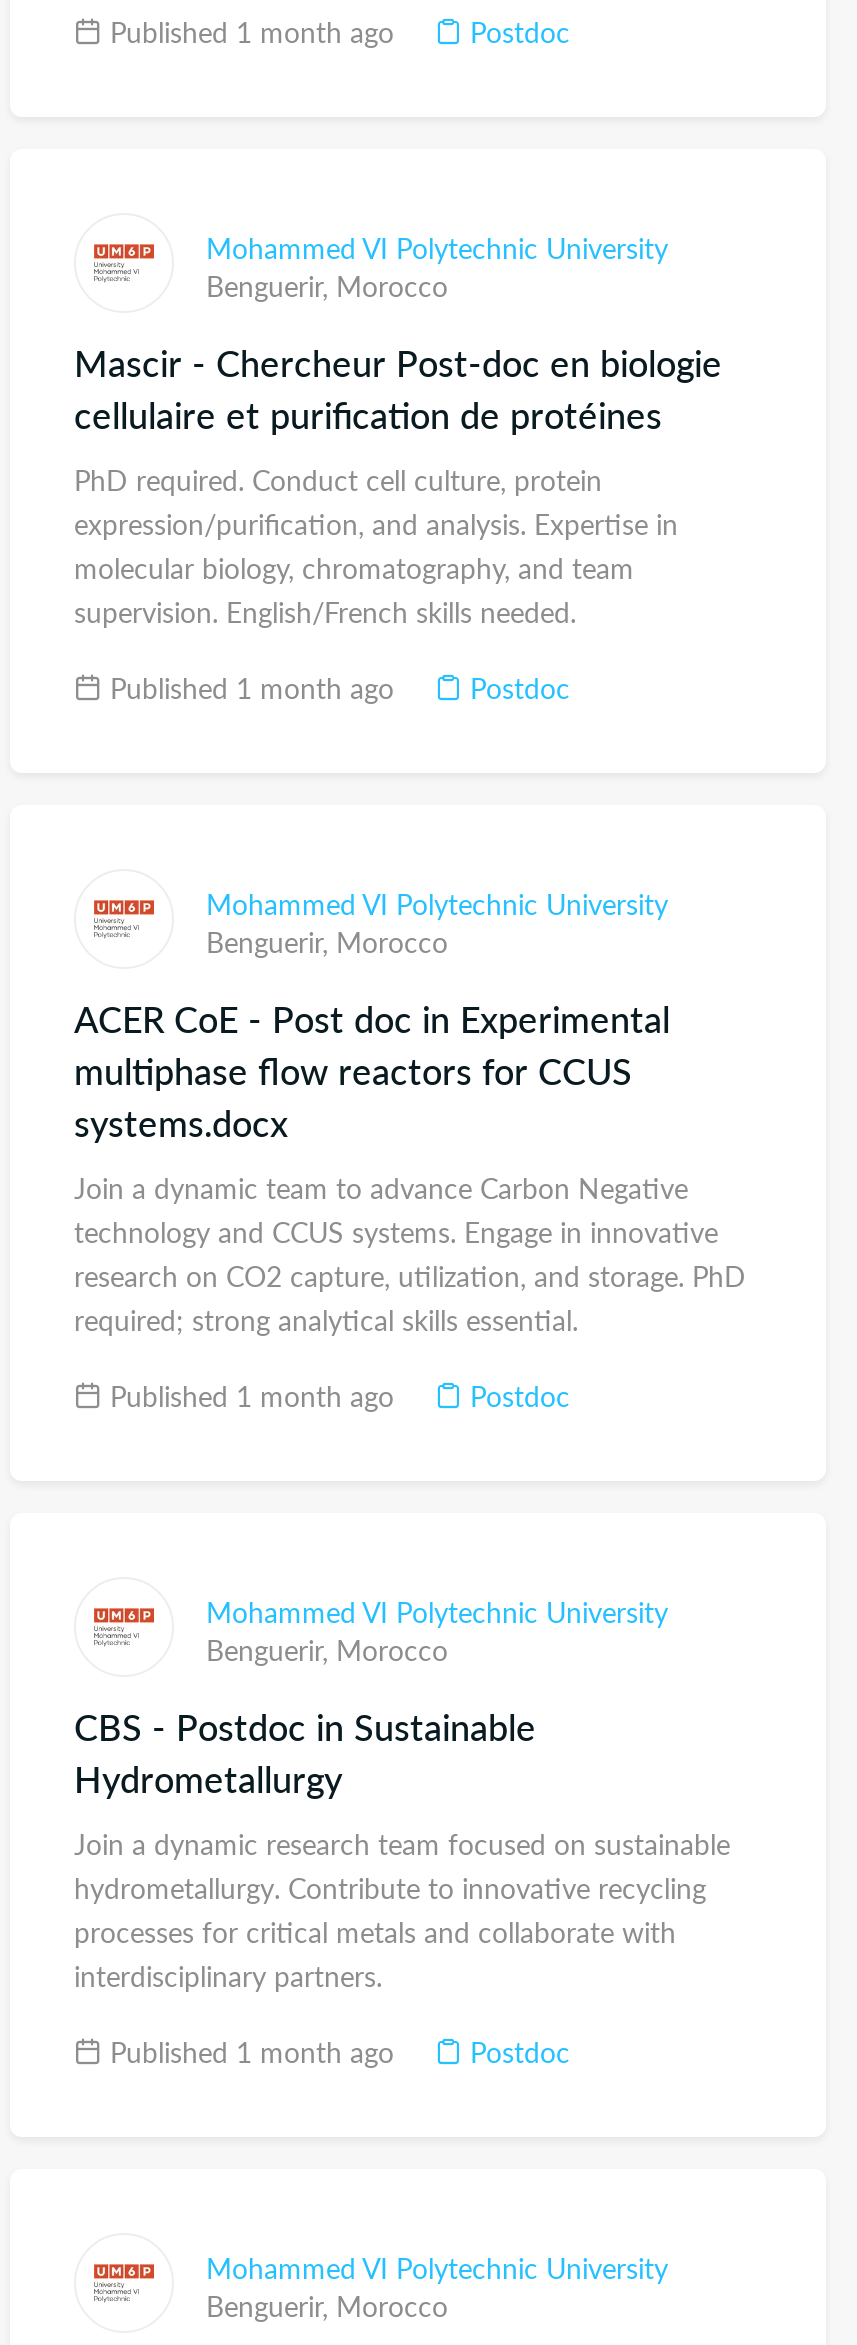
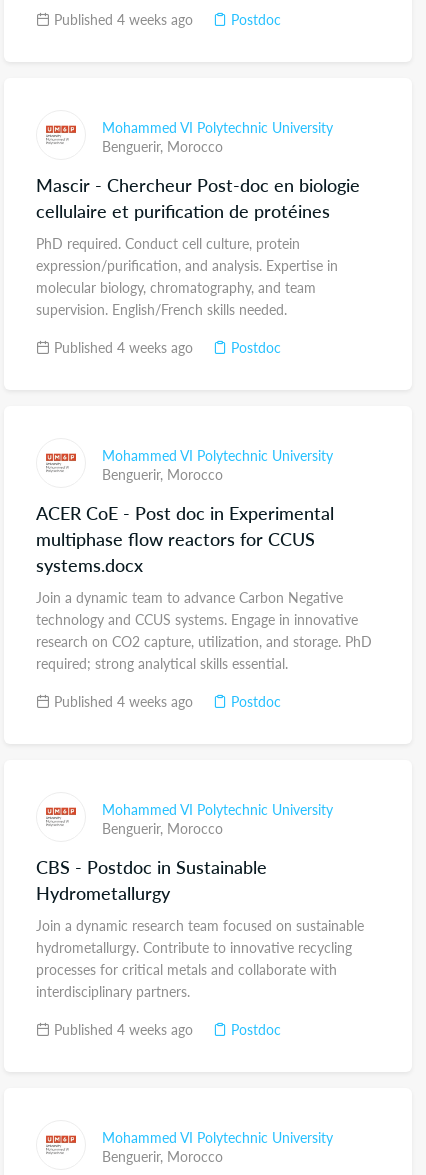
[102,11,394,51] Published 1 month ago -> [50,9,193,29] Published 4 weeks ago
[102,667,394,707] Published 1 month ago -> [50,337,193,357] Published 4 weeks ago
[102,1375,394,1415] Published 1 month ago -> [50,691,193,711] Published 4 weeks ago
[102,2031,394,2071] Published 1 month ago -> [50,1019,193,1039] Published 4 weeks ago

